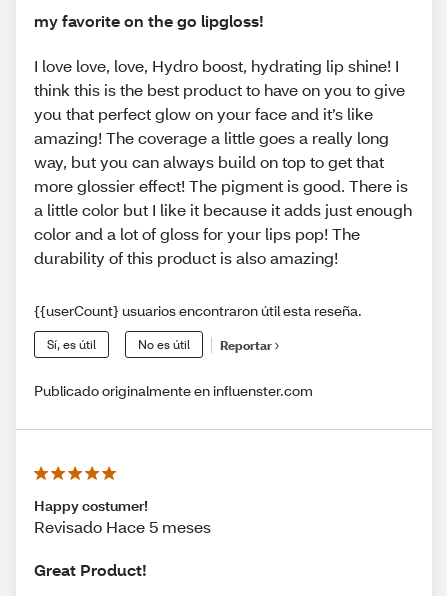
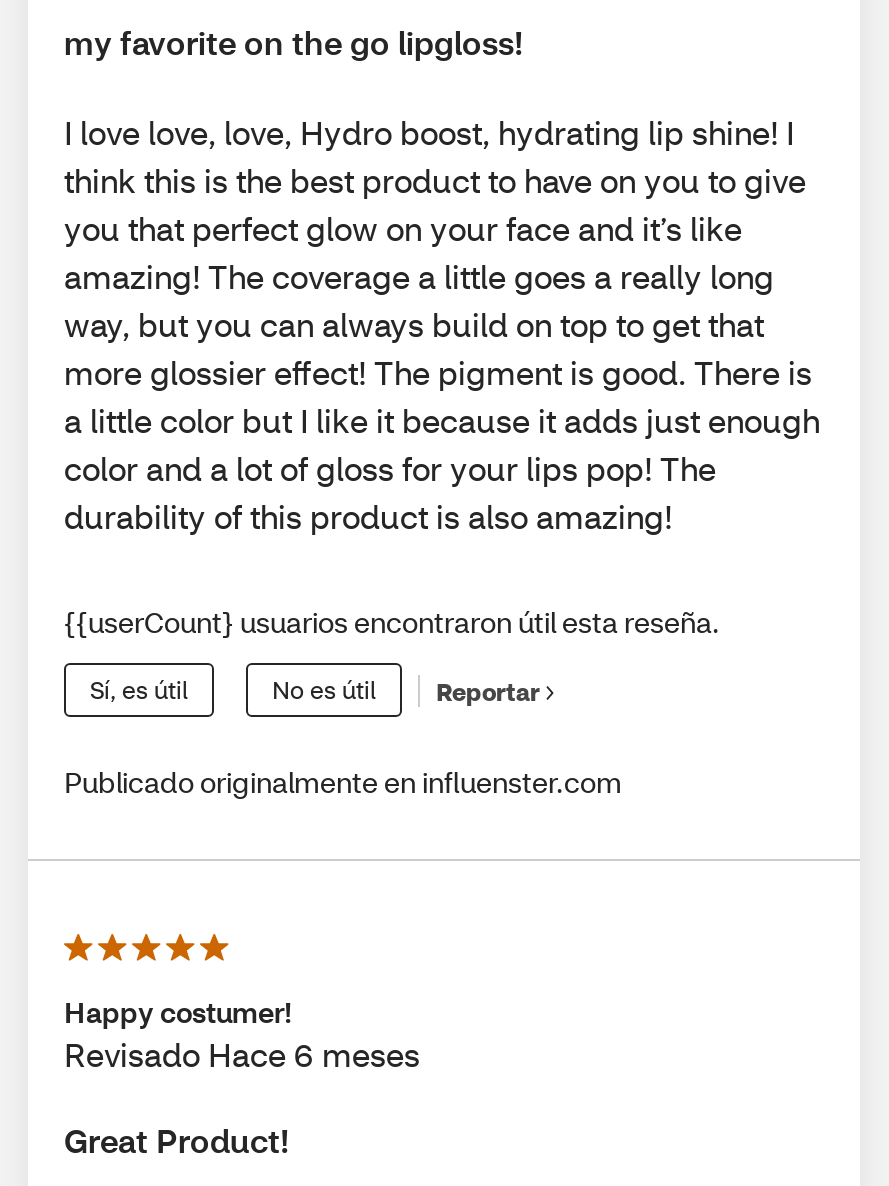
[34,516,211,537] Revisado Hace 5 meses -> [64,1033,420,1075] Revisado Hace 6 meses

